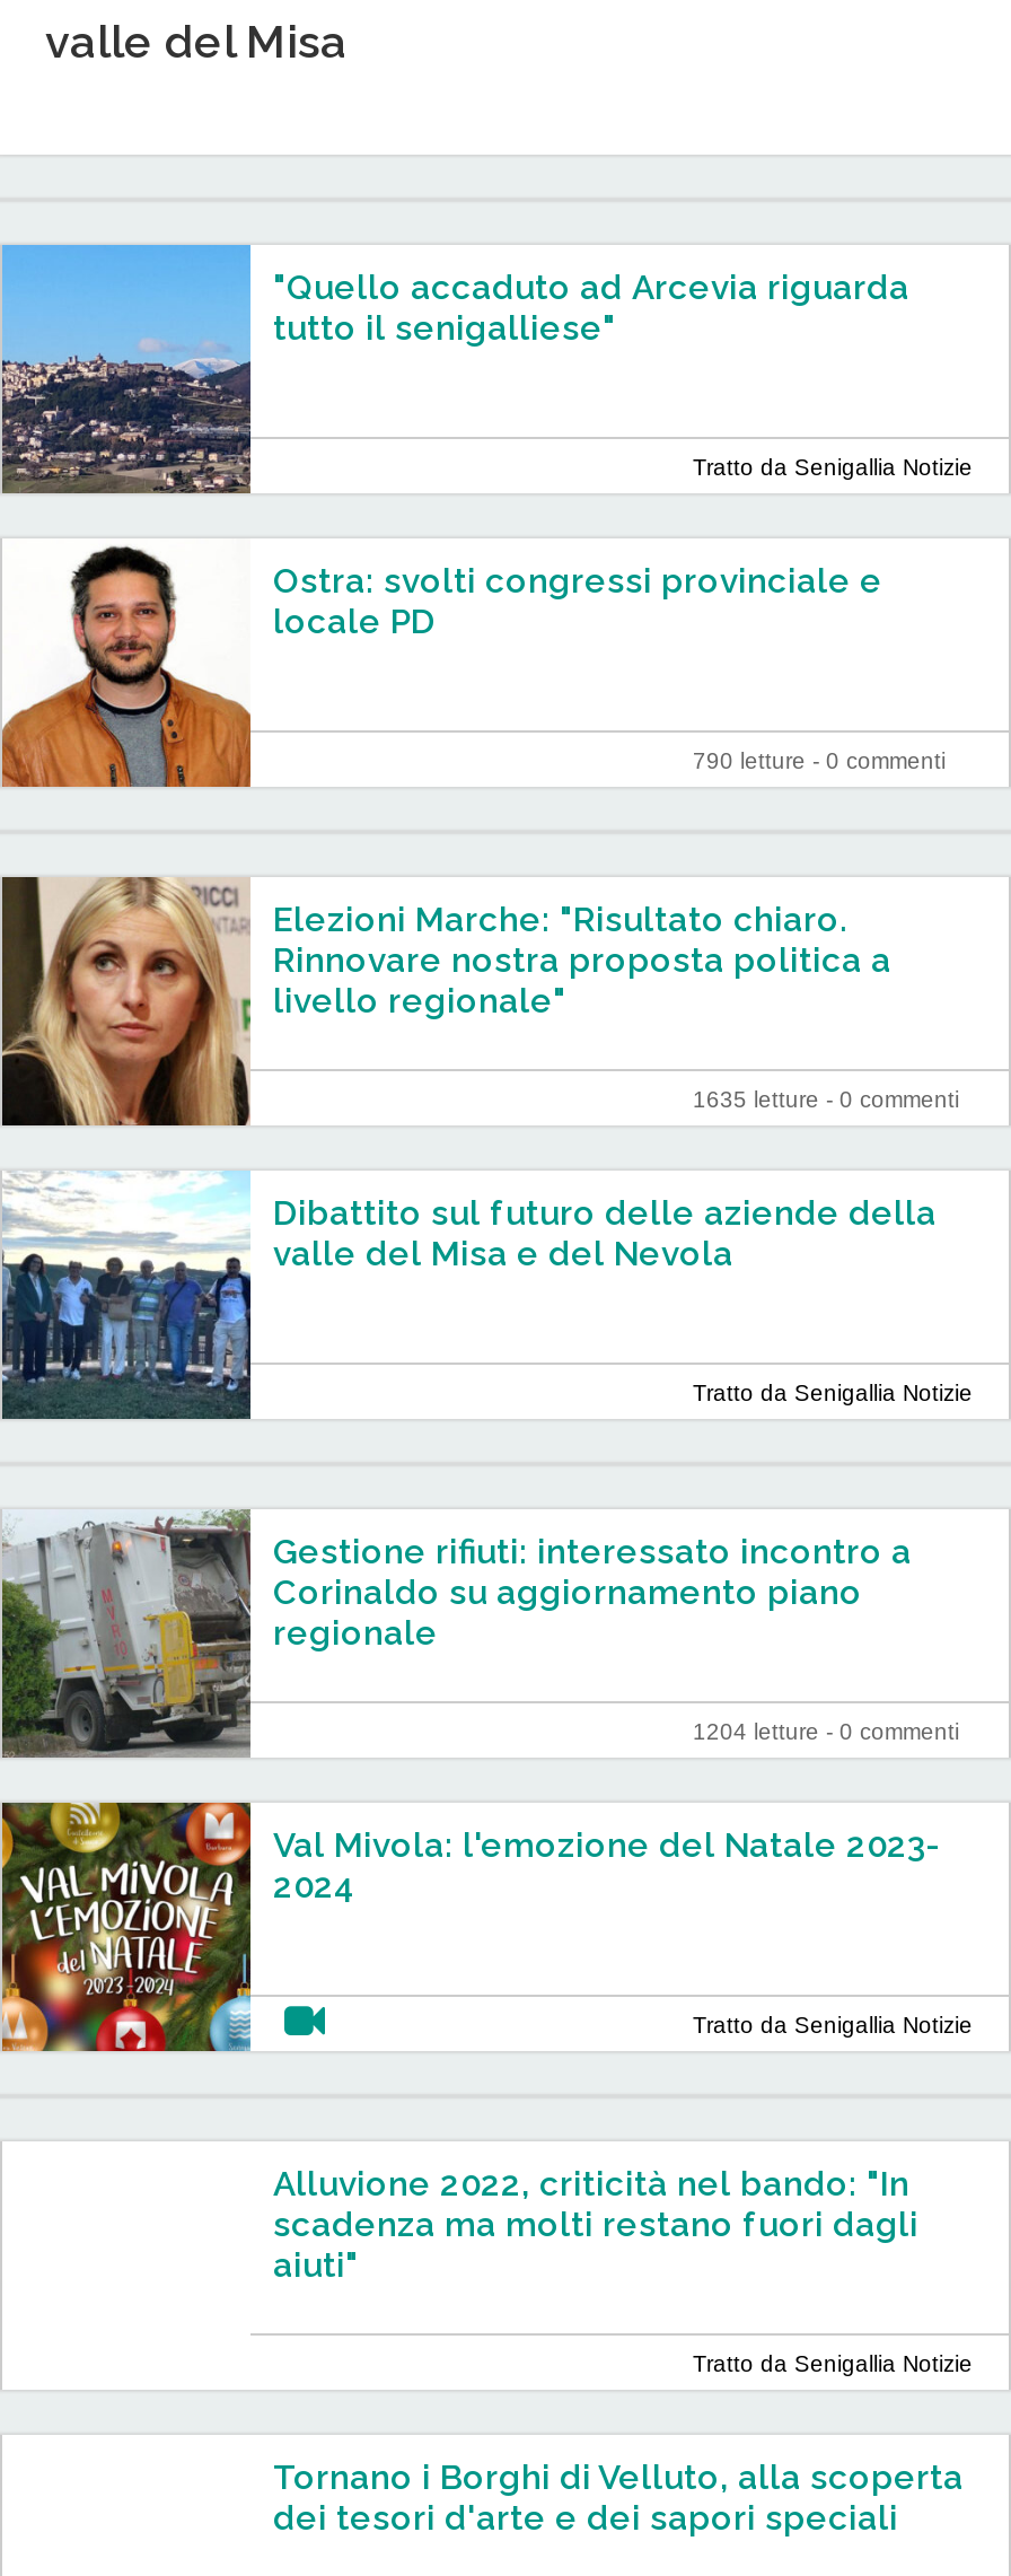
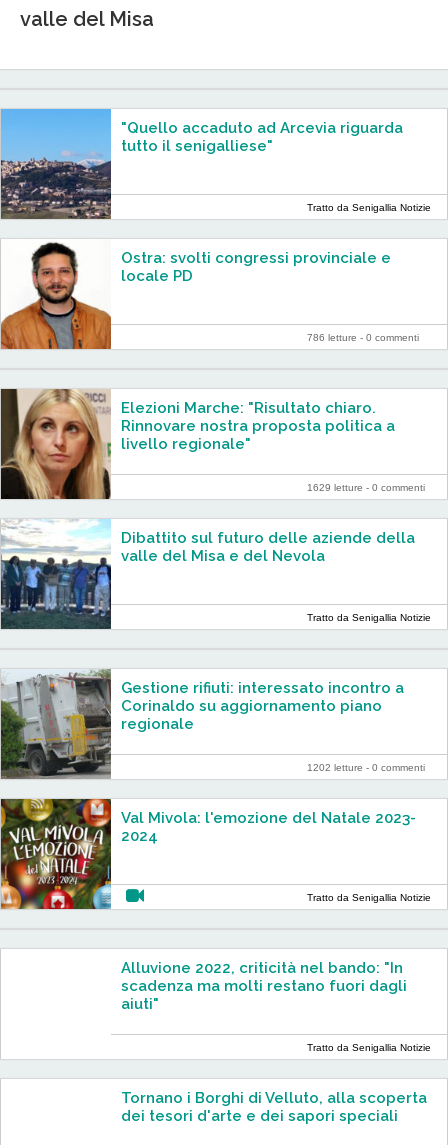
[693,748,946,773] 790 letture - 0 commenti -> [307,332,419,343] 786 letture - 0 commenti
[693,1087,959,1112] 1635 letture - 0 commenti -> [307,482,425,493] 1629 letture - 0 commenti
[693,1719,959,1744] 1204 letture - 0 commenti -> [307,762,425,773] 1202 letture - 0 commenti

